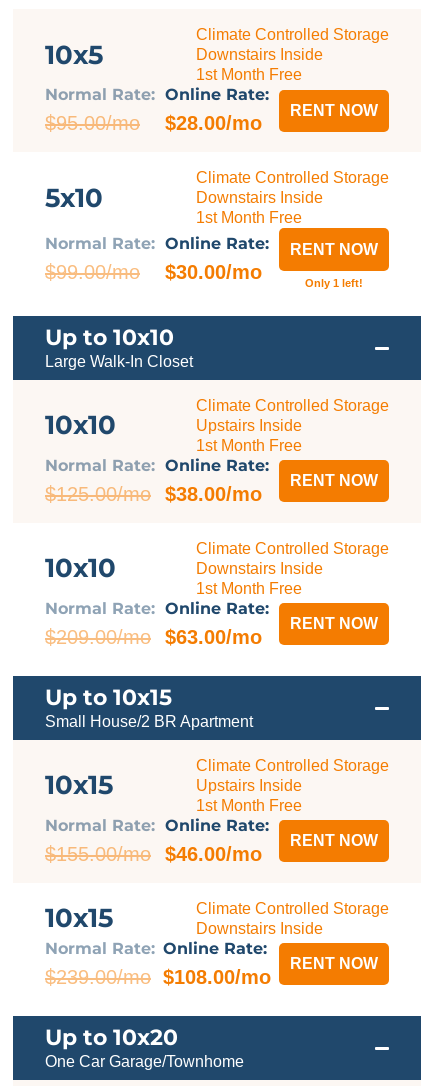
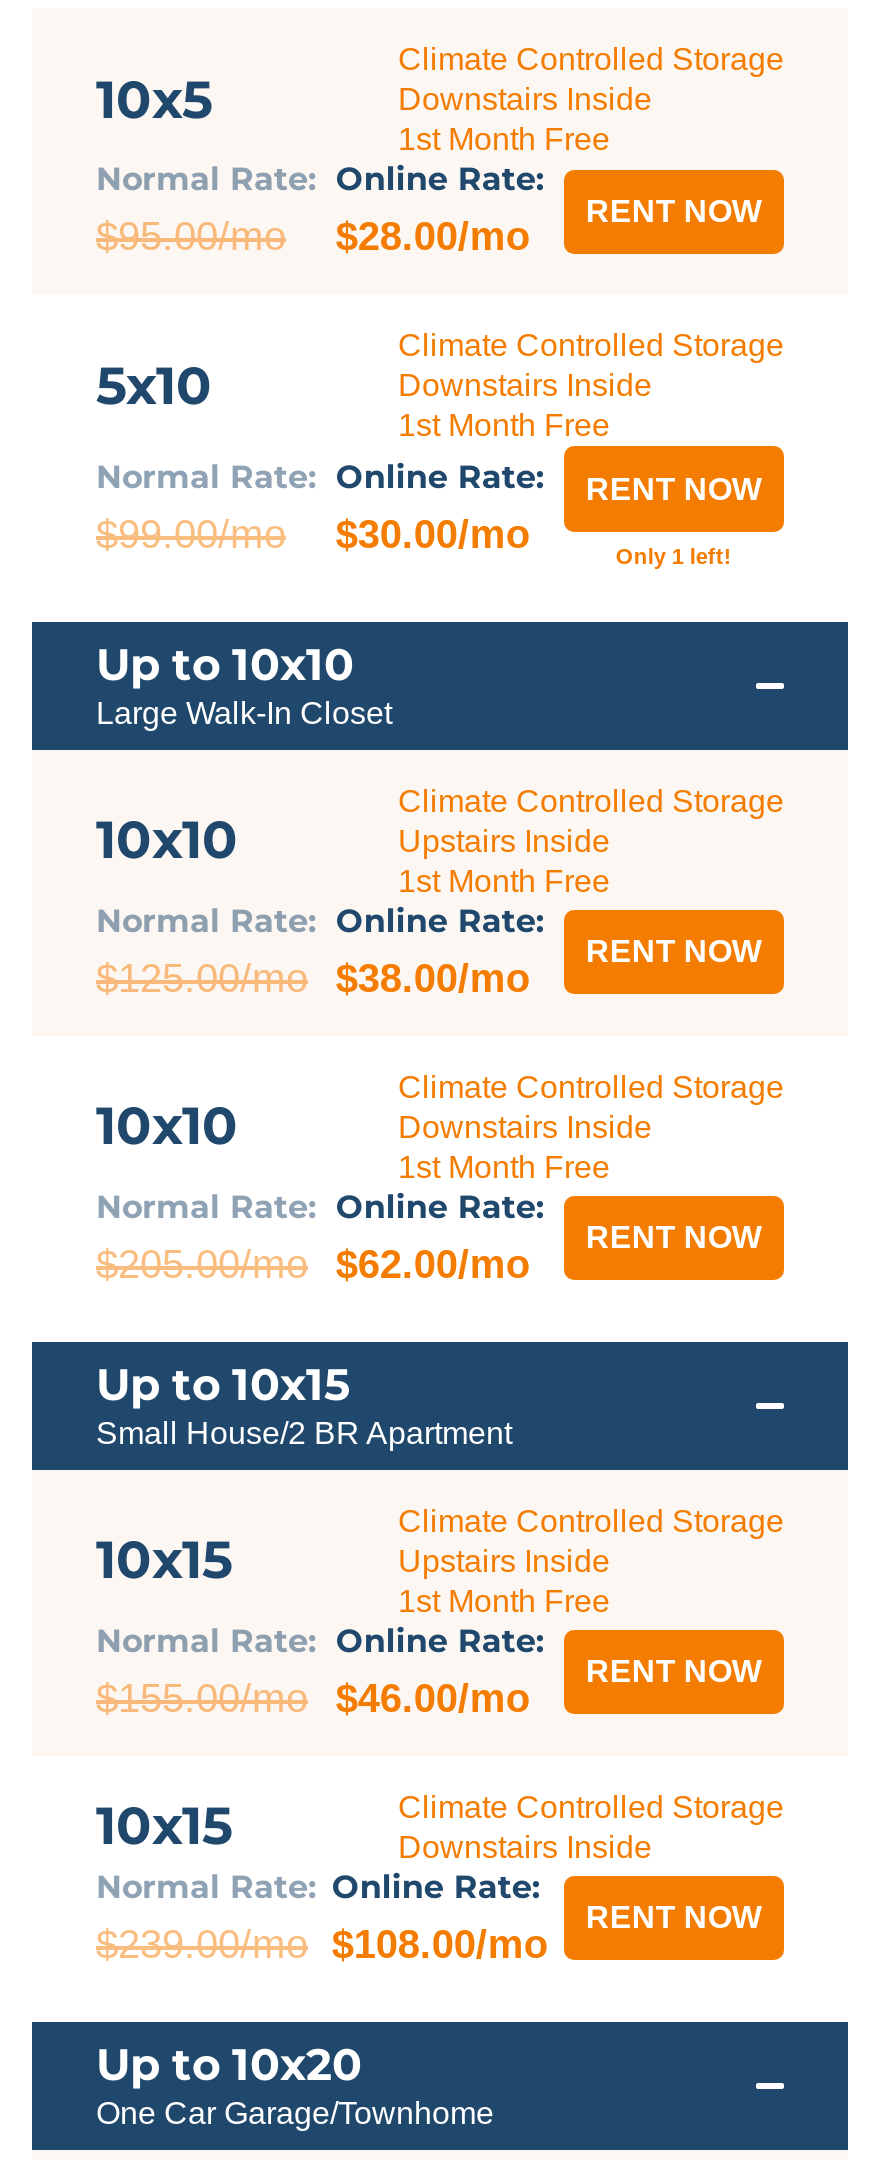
[45,626,151,648] $209.00/mo -> [96,1241,308,1285] $205.00/mo
[165,626,262,648] $63.00/mo -> [336,1241,530,1285] $62.00/mo

